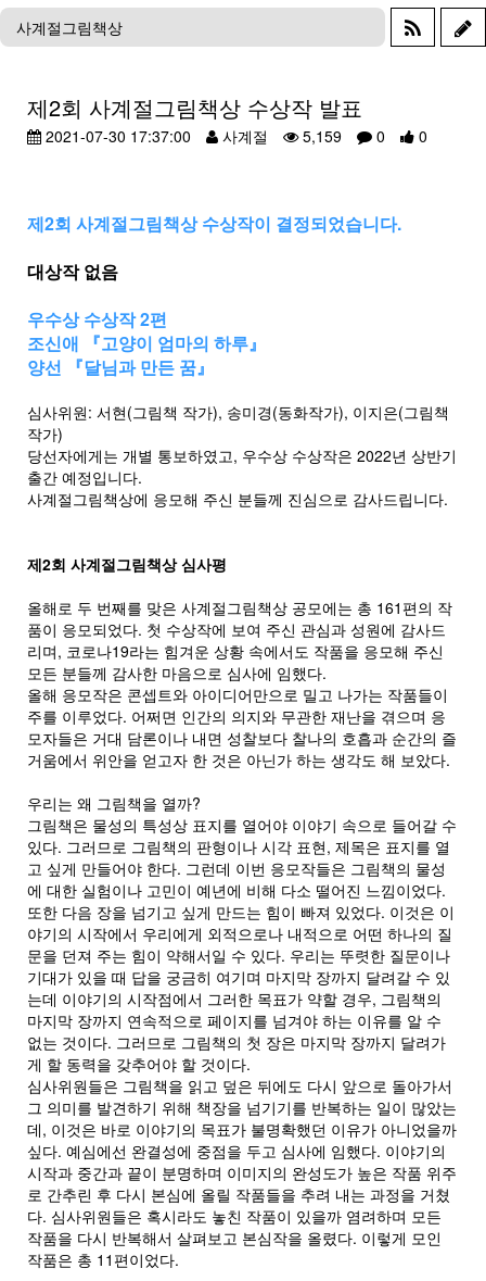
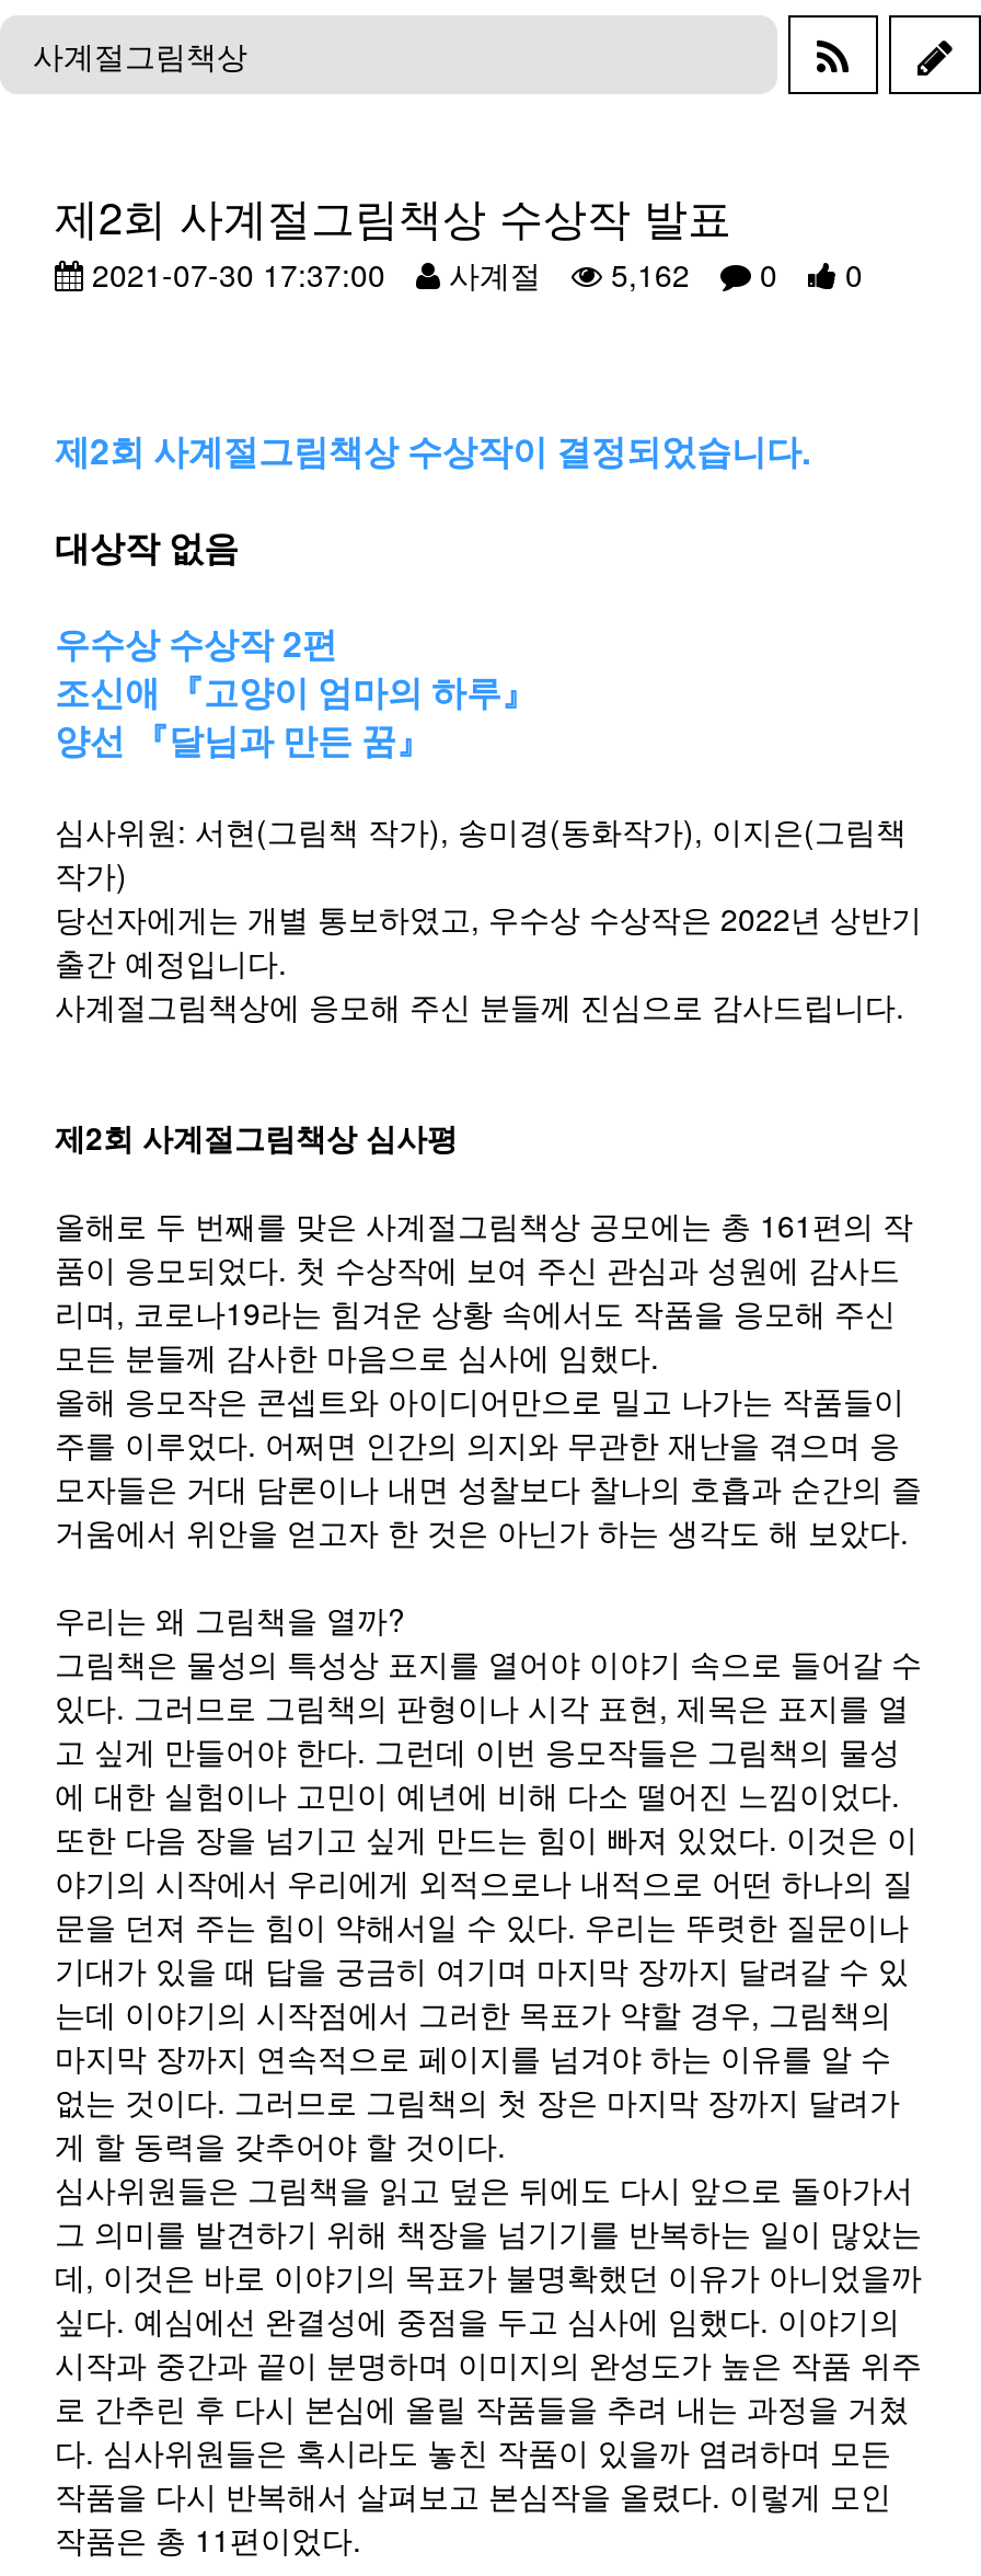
[41,125,427,147] 2021-07-30 17:37:00 사계절 5,159 0 0 -> [83,252,863,296] 2021-07-30 17:37:00 사계절 5,162 0 0

